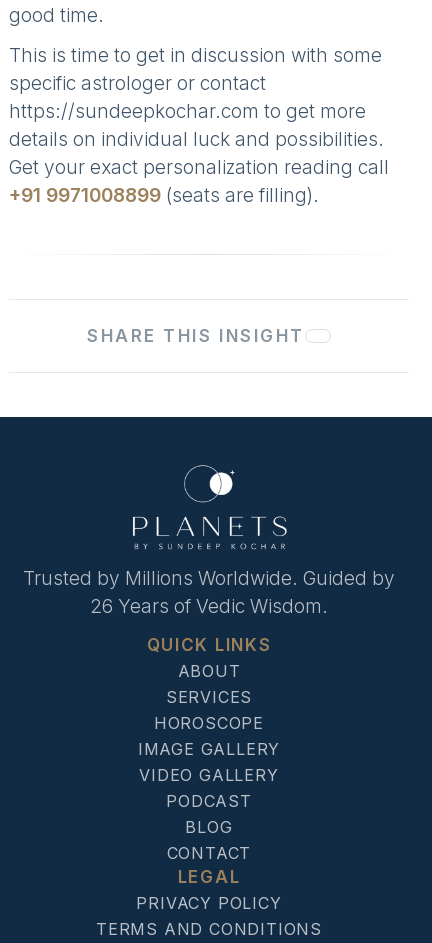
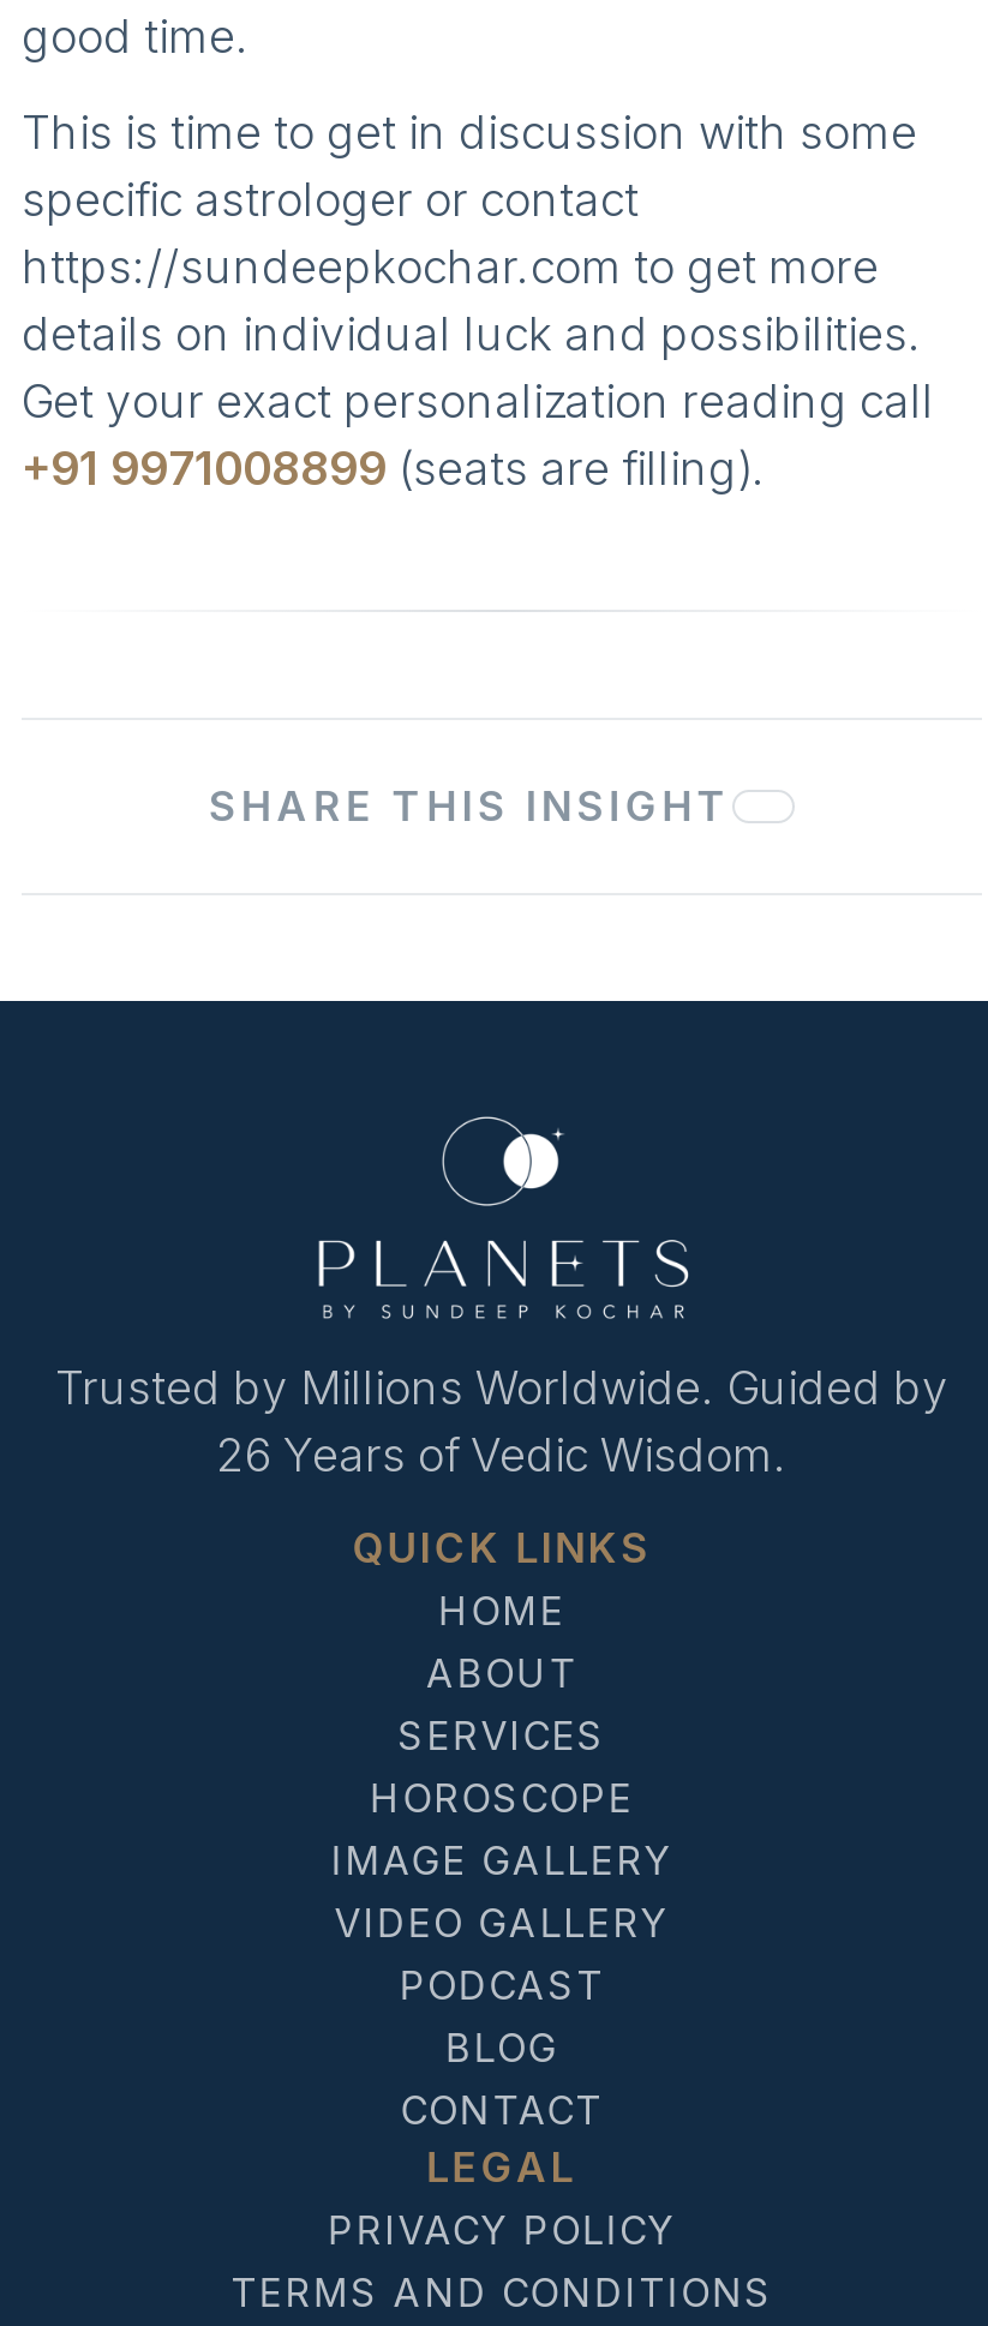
none -> [438,1588,566,1636] HOME

